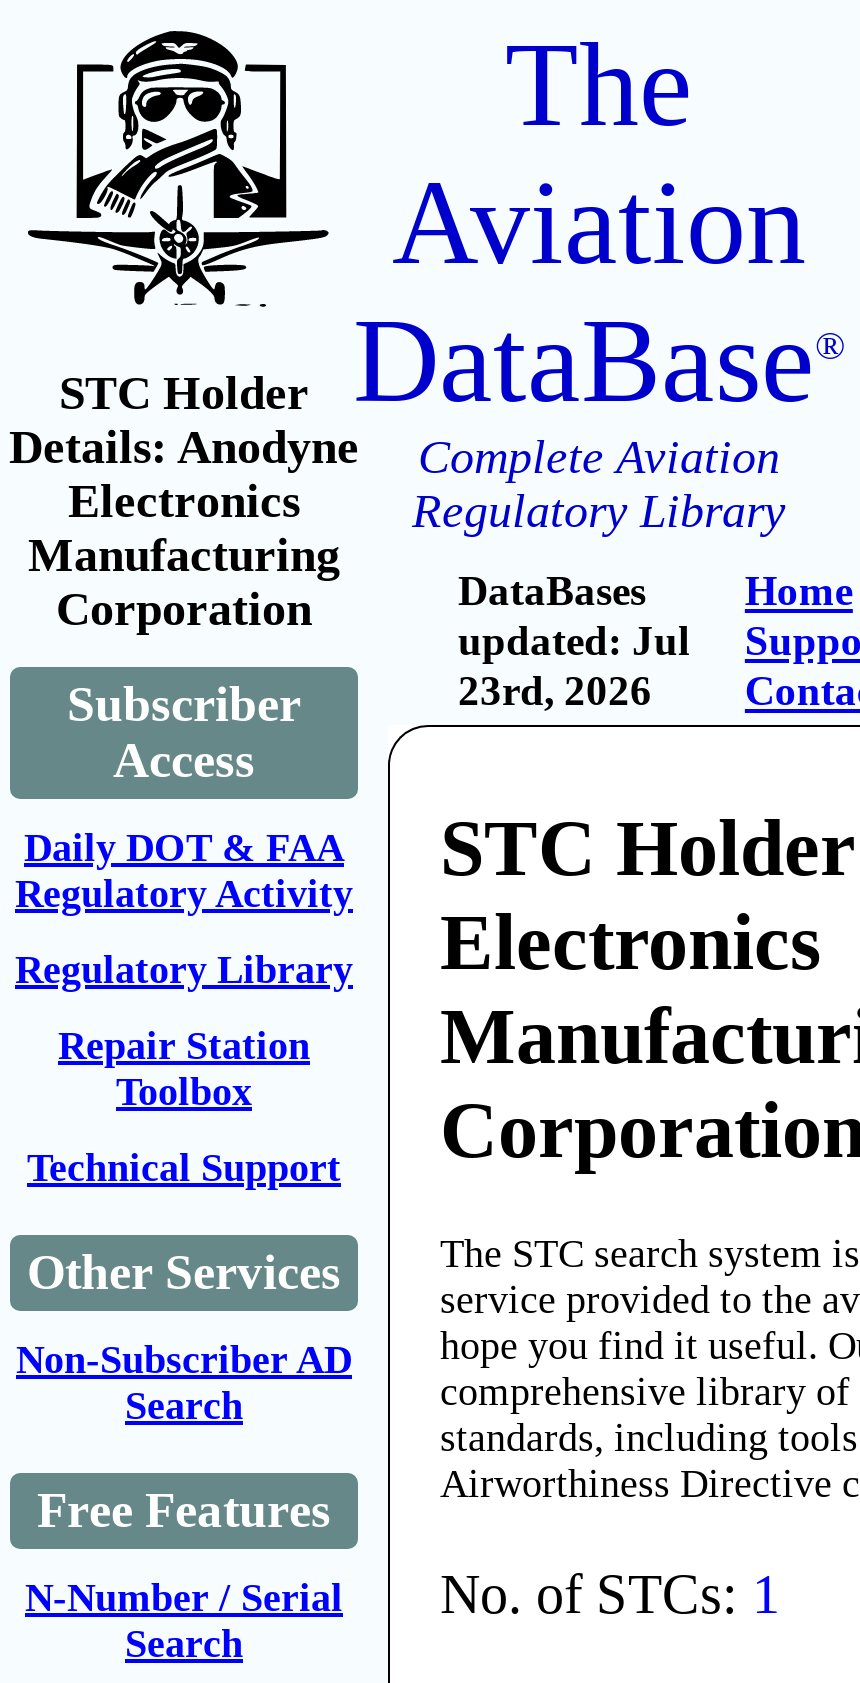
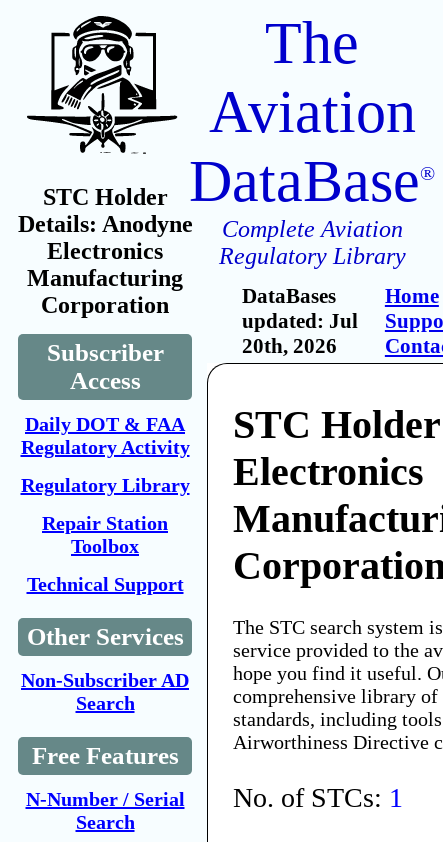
[458,667,652,715] 23rd, 2026 -> [242,334,337,358] 20th, 2026

